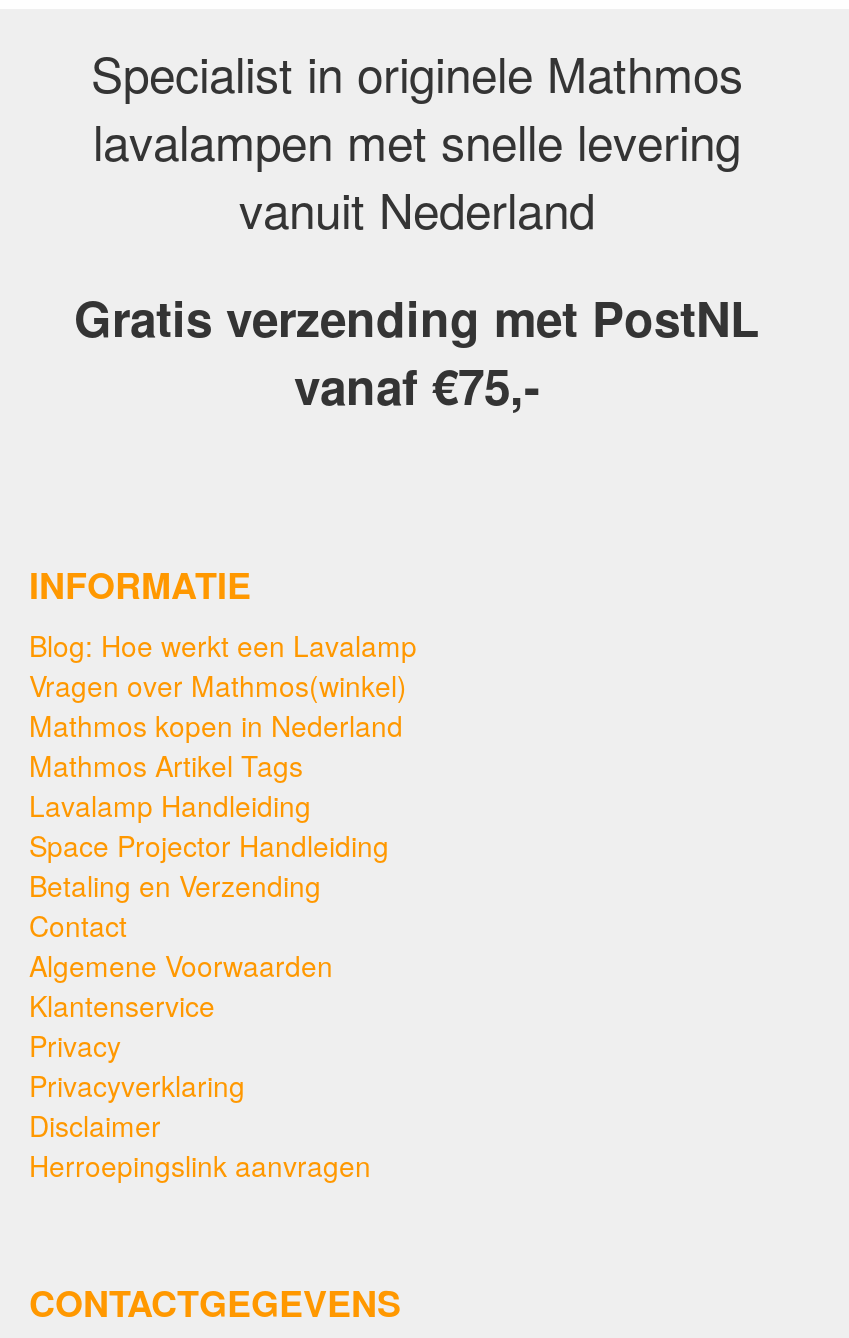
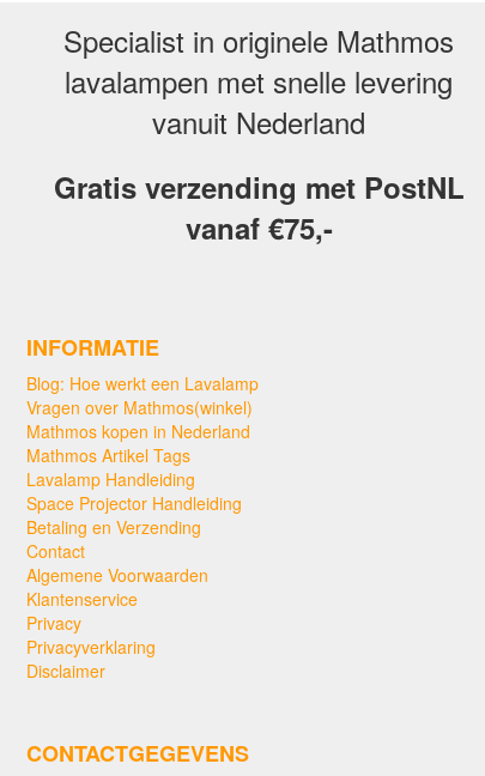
[29,1145,371,1185] Herroepingslink aanvragen -> none

